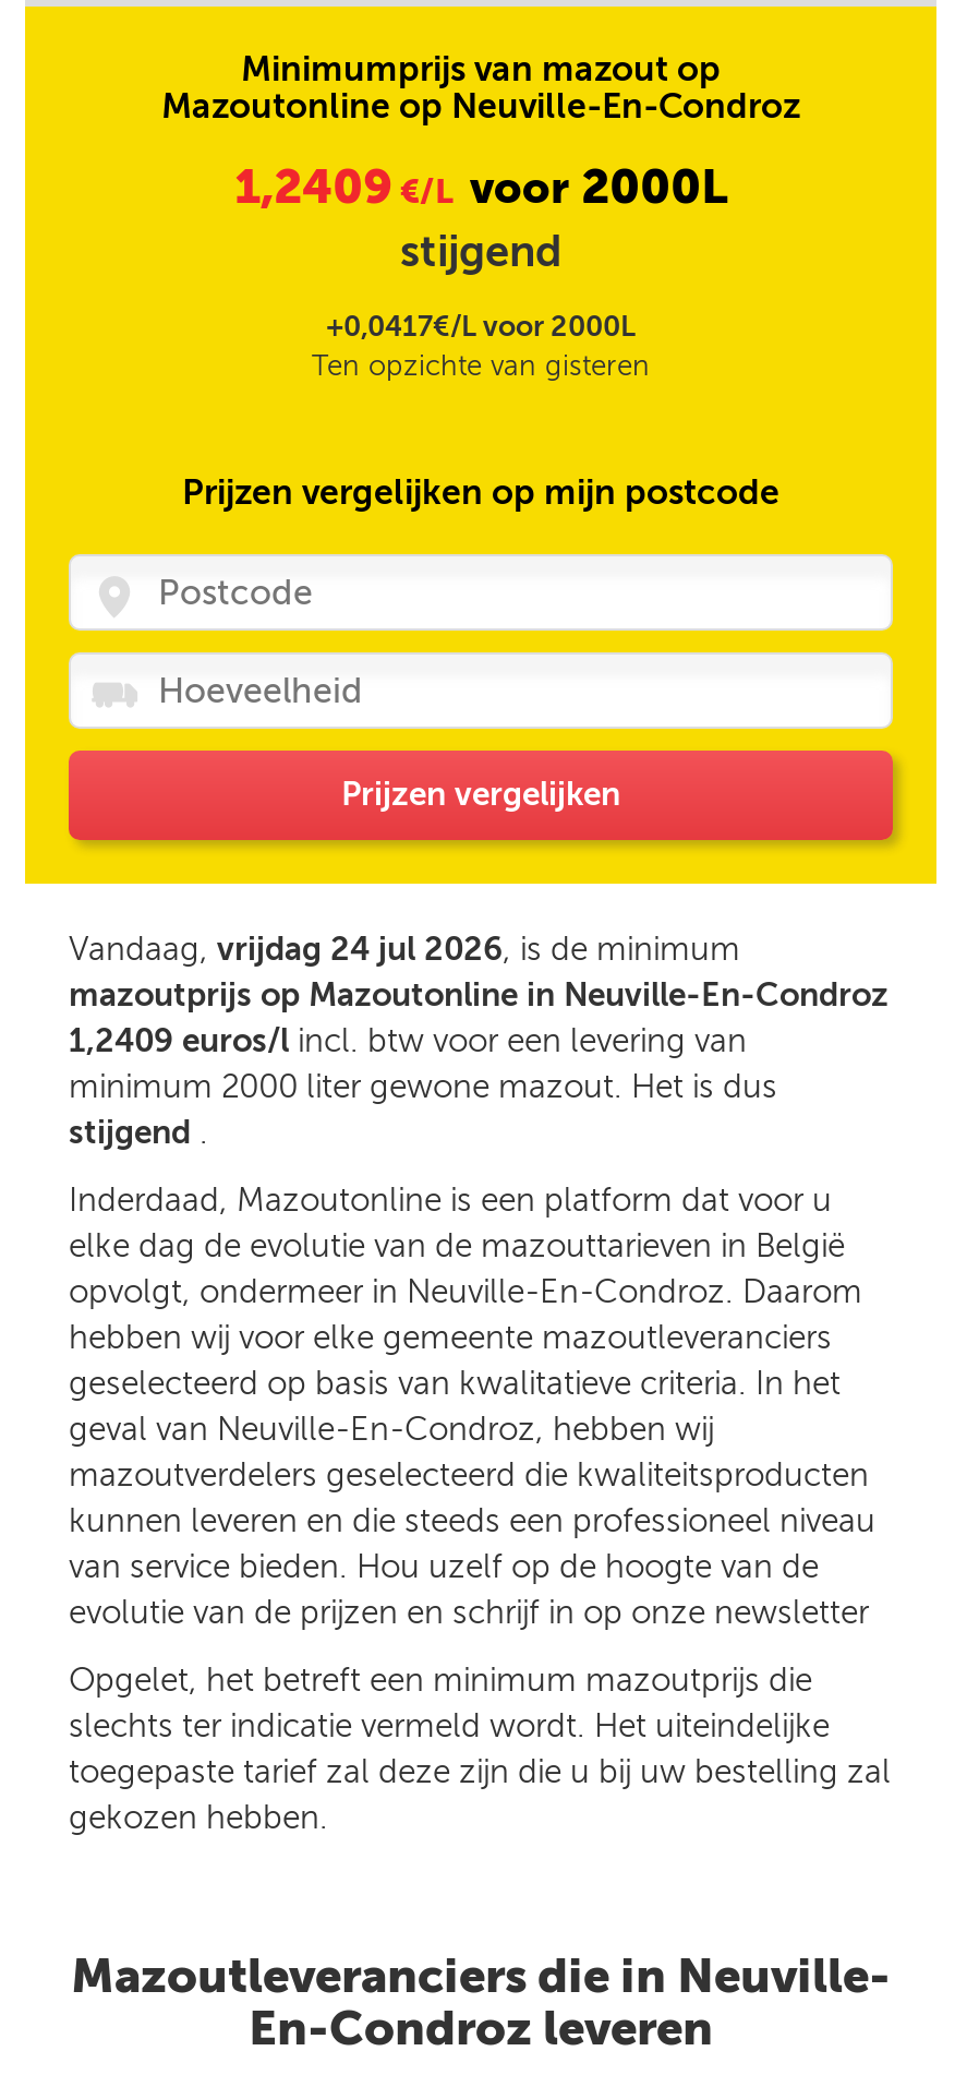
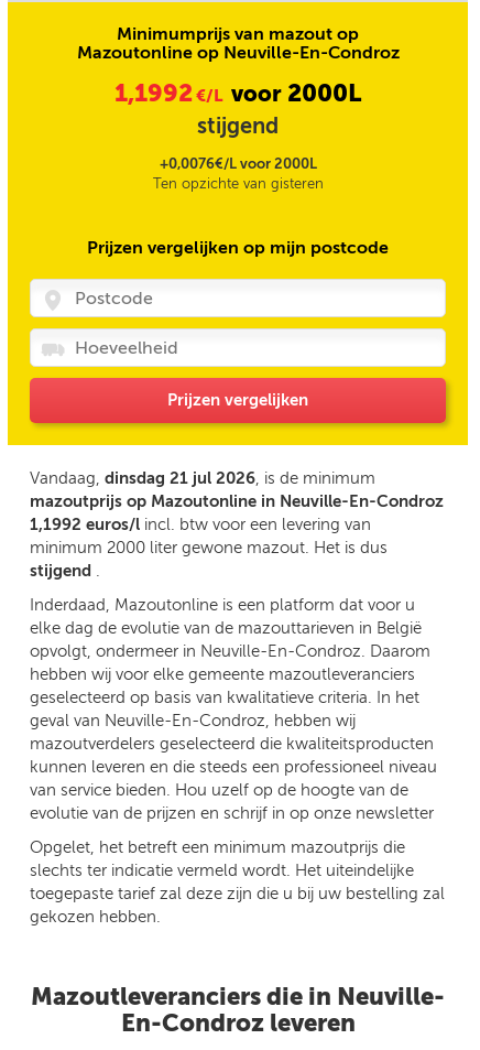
[234,157,727,216] 1,2409 €/L voor 2000L -> [114,78,361,108] 1,1992 €/L voor 2000L
[326,310,636,343] +0,0417€/L voor 2000L -> [159,155,317,172] +0,0076€/L voor 2000L
[69,929,740,969] Vandaag, vrijdag 24 jul 2026, is de minimum -> [30,468,375,488] Vandaag, dinsdag 21 jul 2026, is de minimum
[69,1021,747,1060] 1,2409 euros/l incl. btw voor een levering van -> [30,515,371,534] 1,1992 euros/l incl. btw voor een levering van

